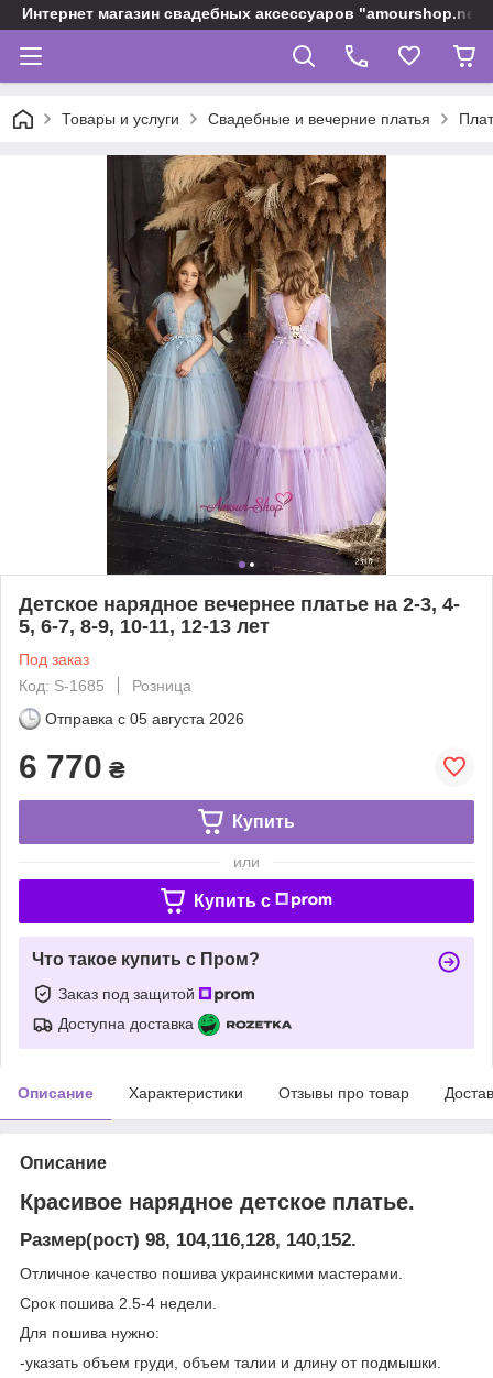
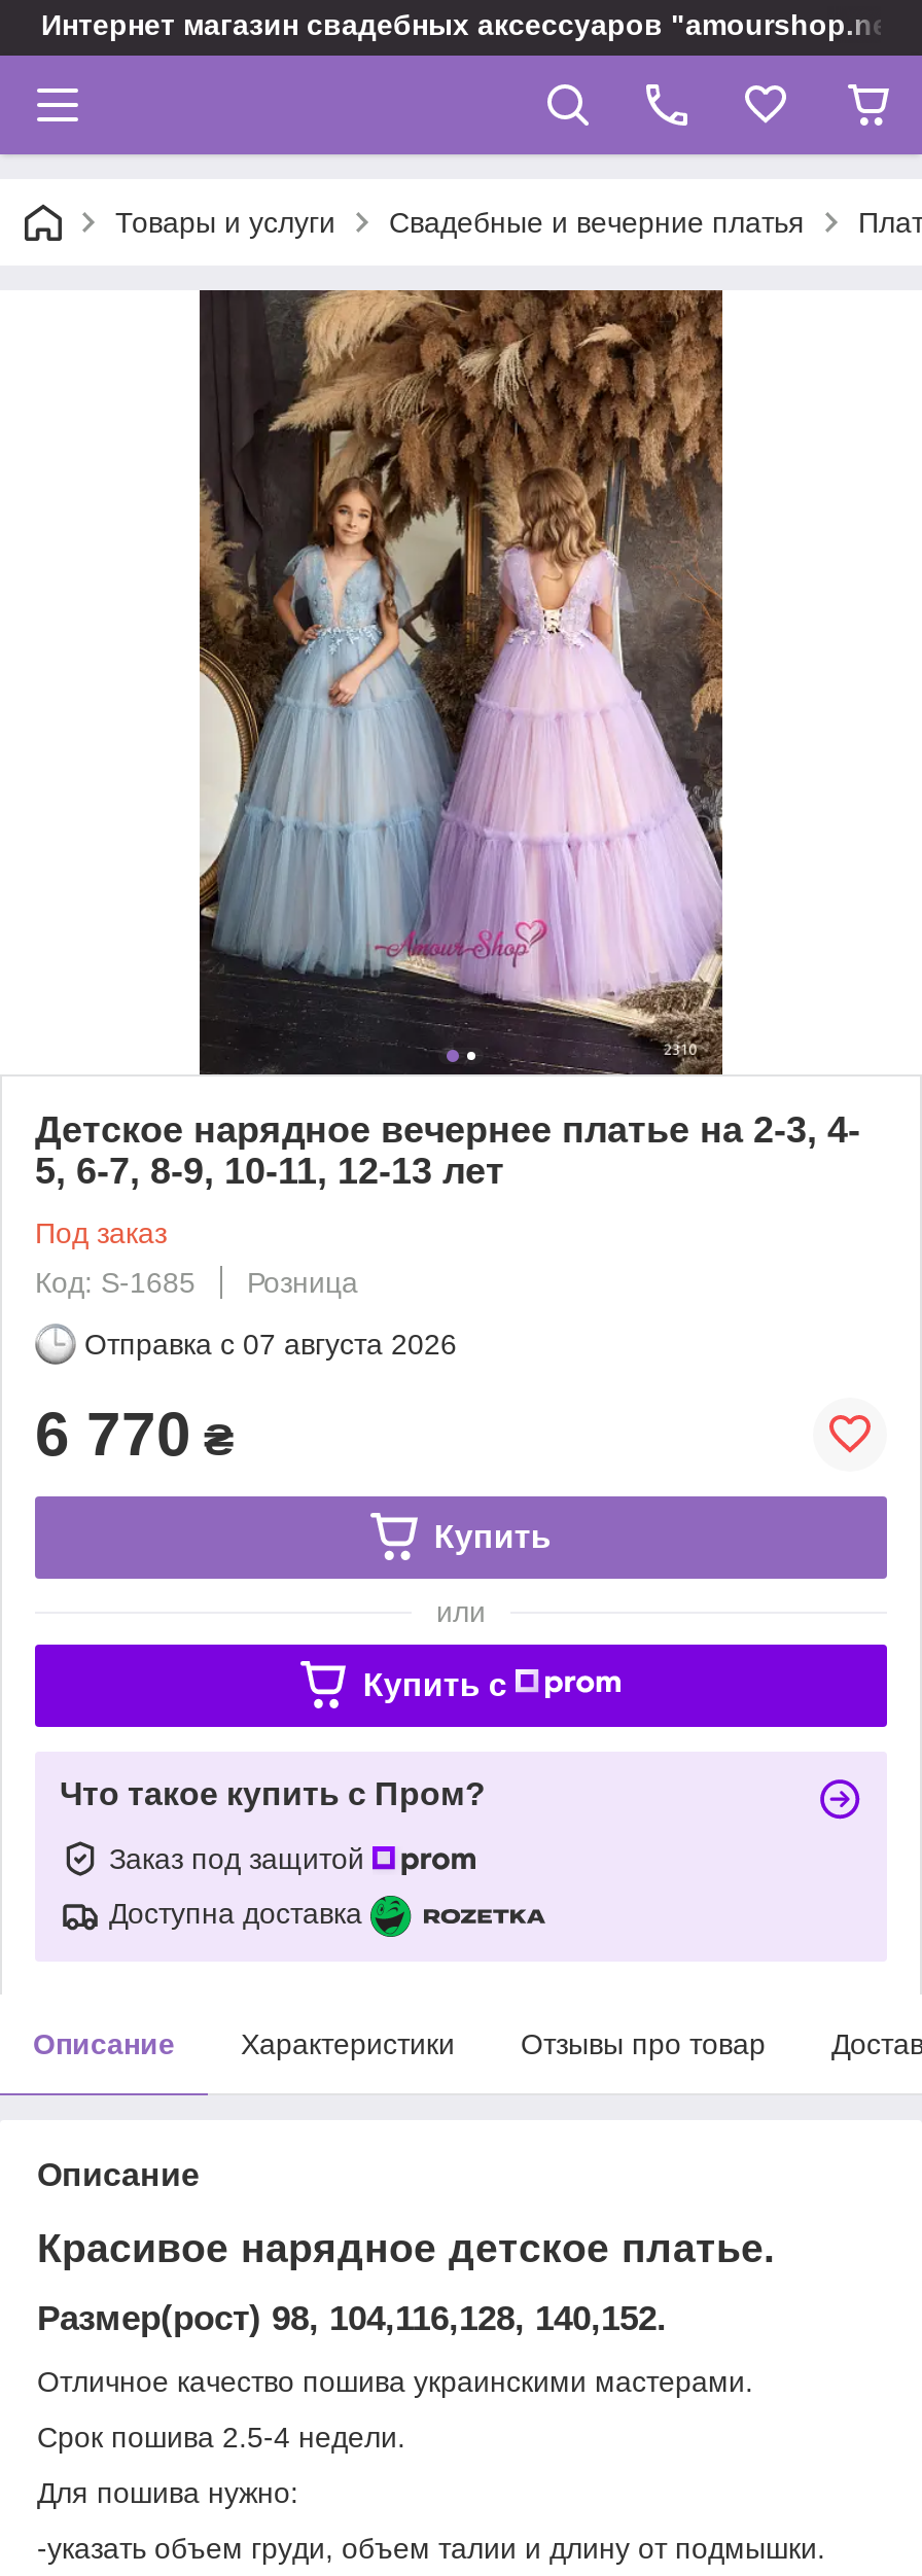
[45,710,244,727] Отправка с 05 августа 2026 -> [84,1327,457,1360] Отправка с 07 августа 2026

